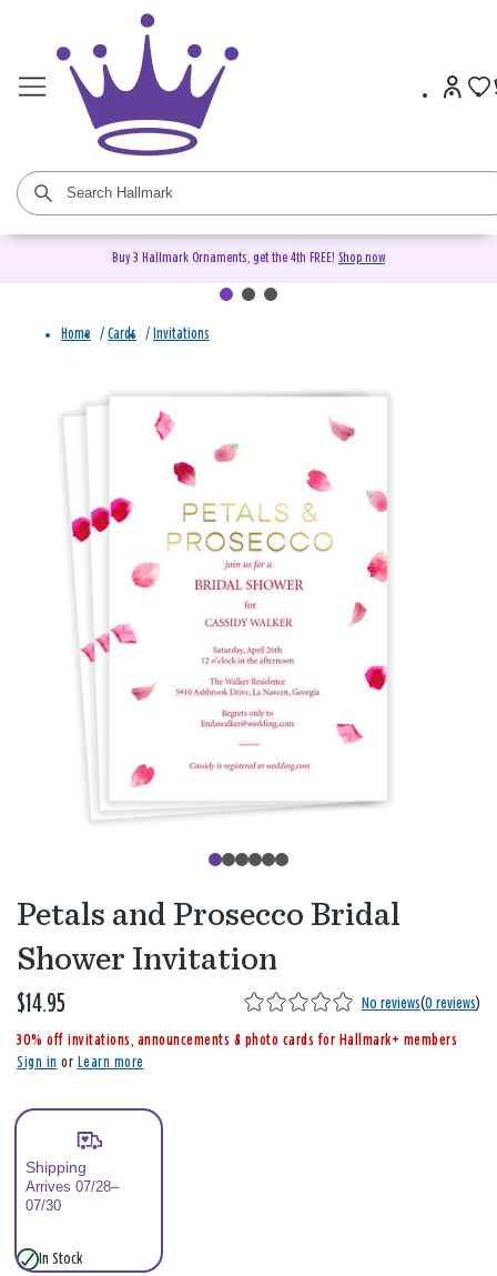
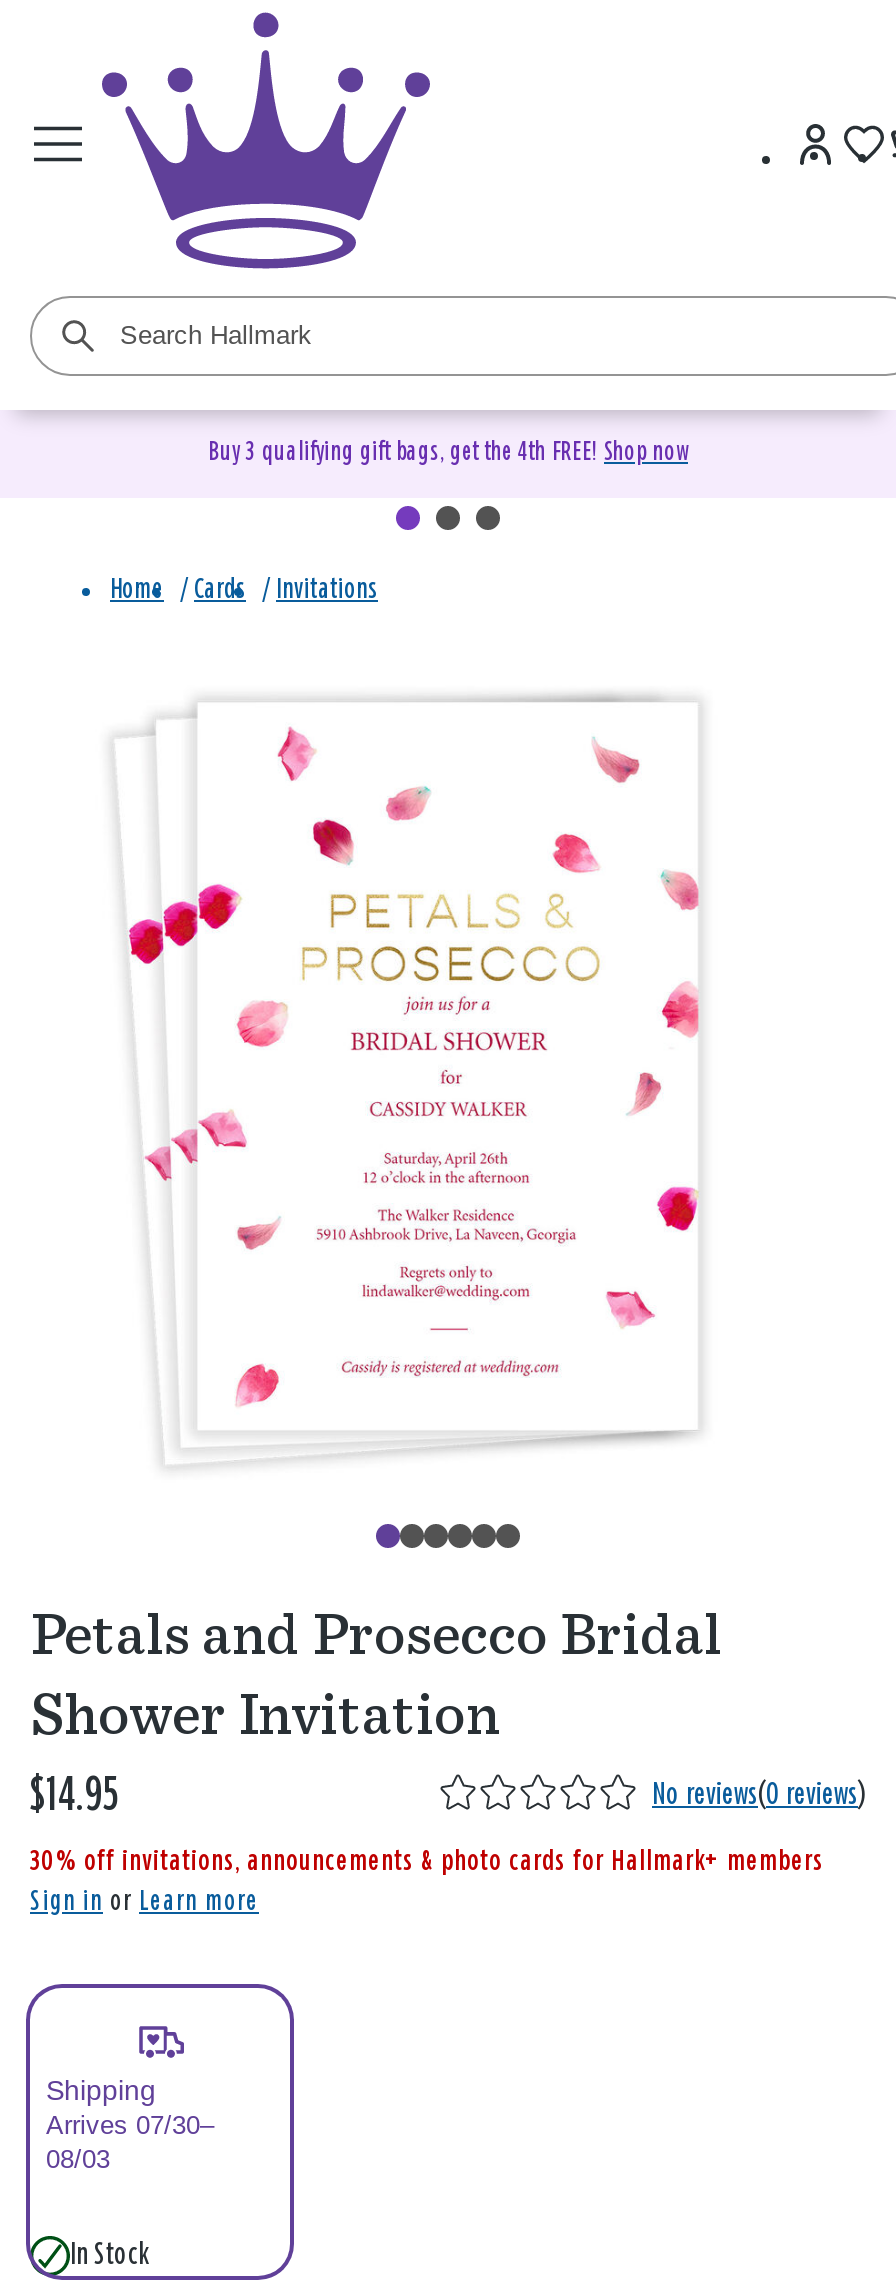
[112,251,385,266] Buy 3 Hallmark Ornaments, get the 4th FREE! Shop now -> [208,440,688,466] Buy 3 qualifying gift bags, get the 4th FREE! Shop now
[26,1178,119,1195] Arrives 07/28– -> [46,2110,214,2140] Arrives 07/30–
[26,1197,61,1214] 07/30 -> [46,2144,110,2174] 08/03

